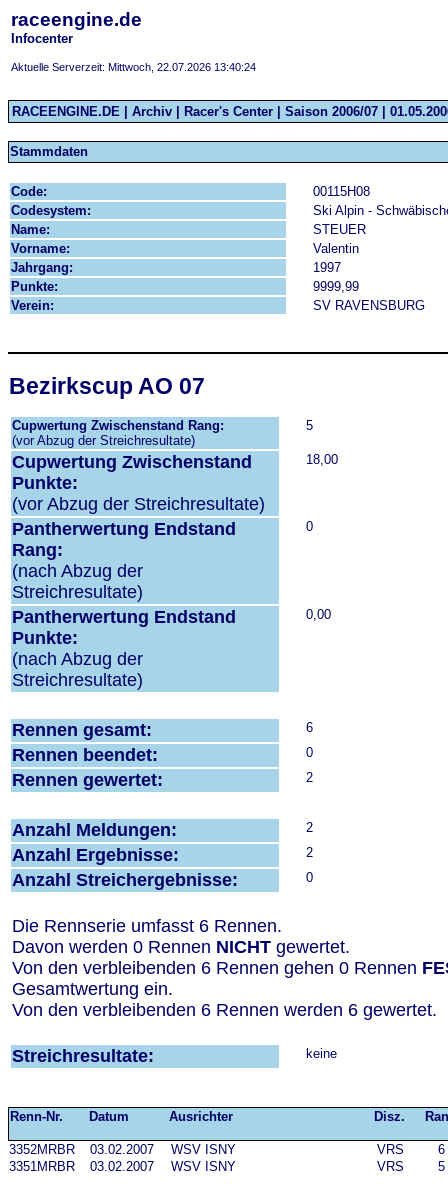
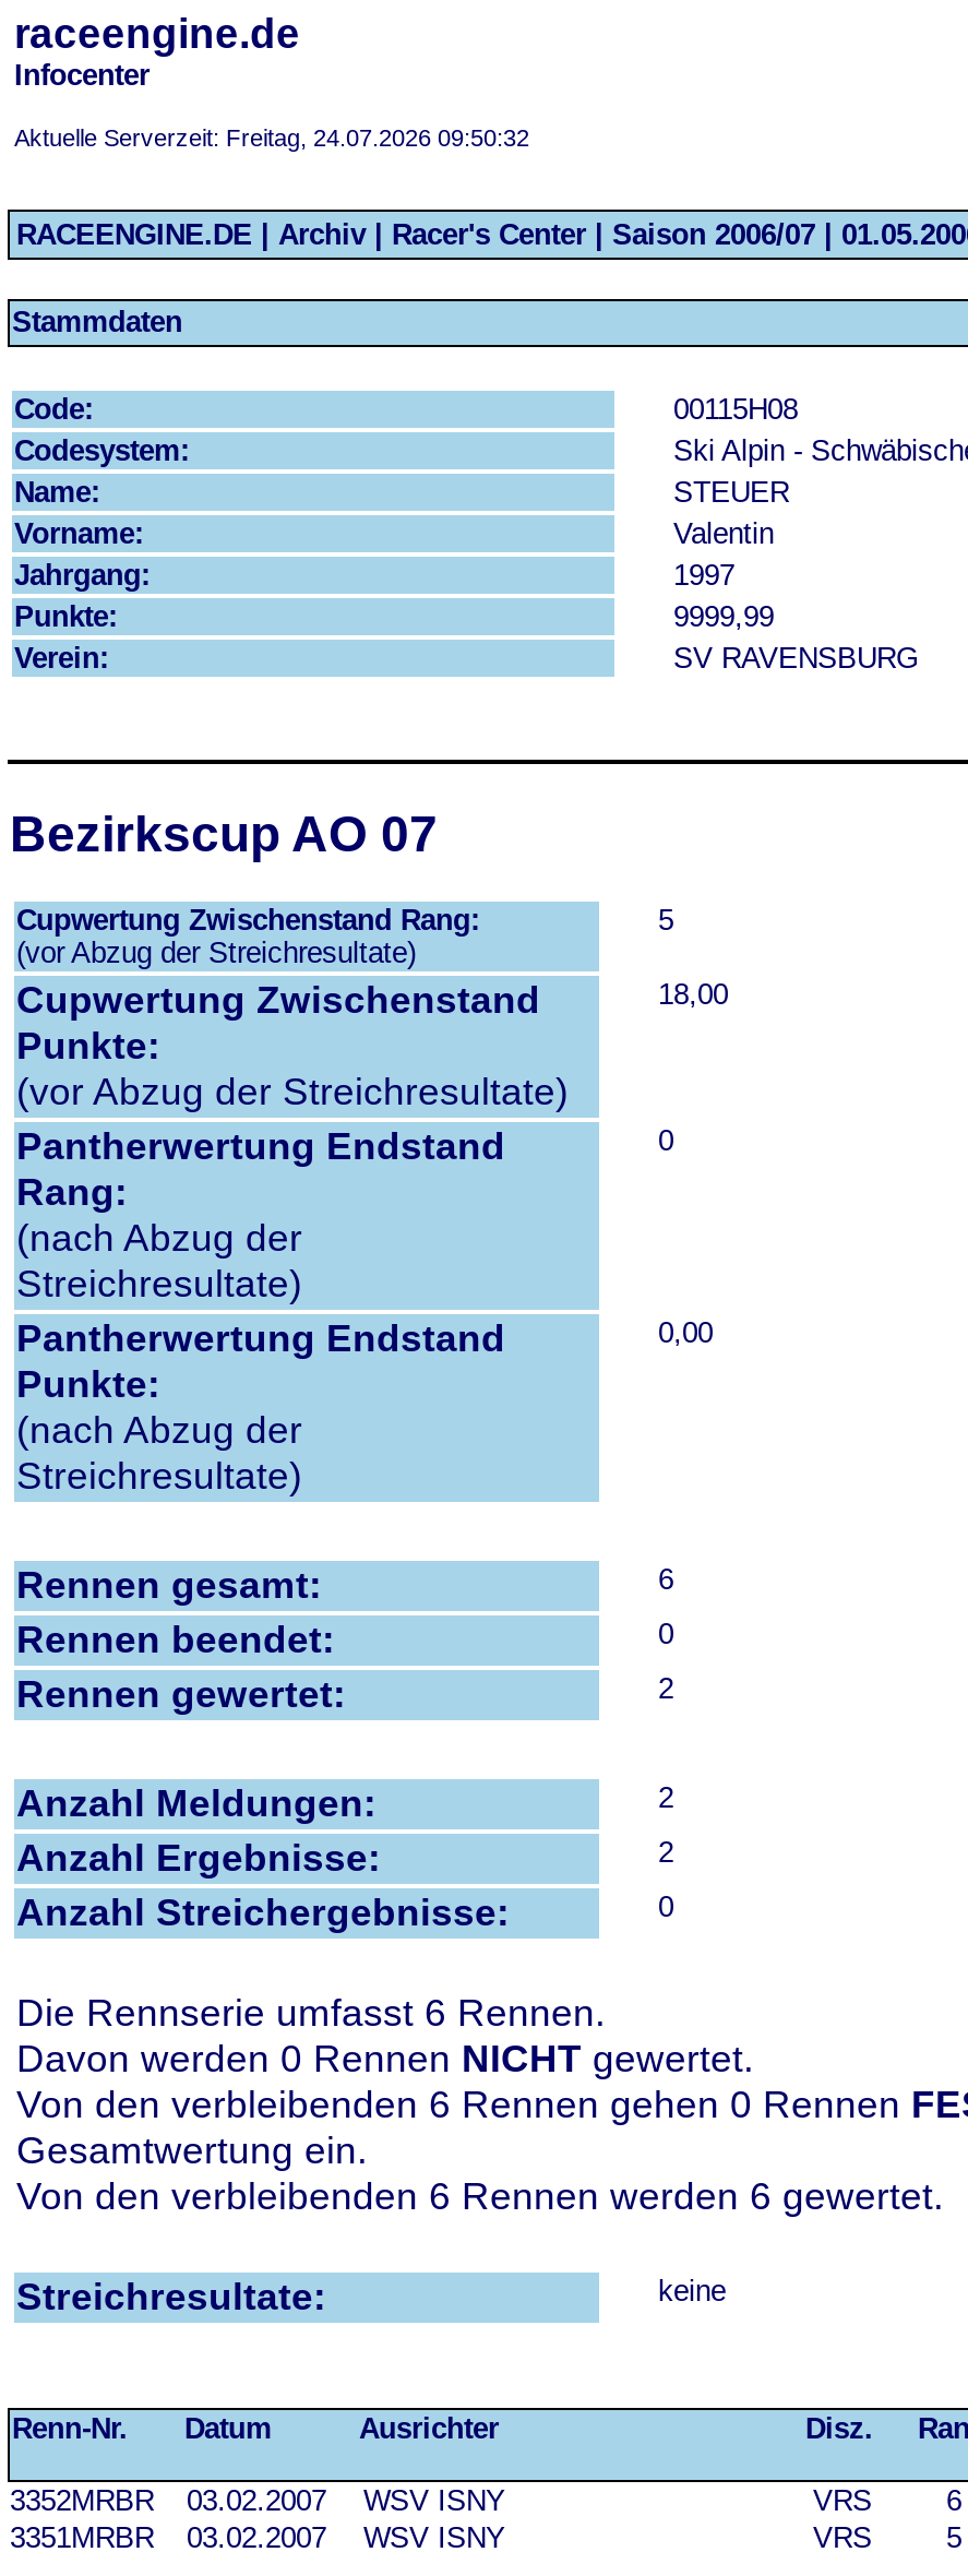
[11,61,256,73] Aktuelle Serverzeit: Mittwoch, 22.07.2026 13:40:24 -> [14,124,529,151] Aktuelle Serverzeit: Freitag, 24.07.2026 09:50:32

